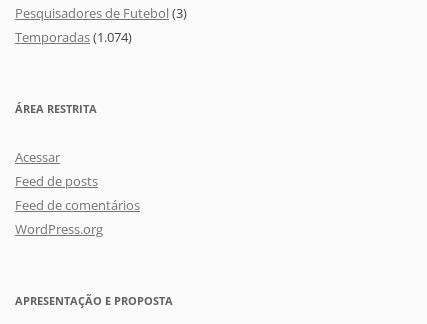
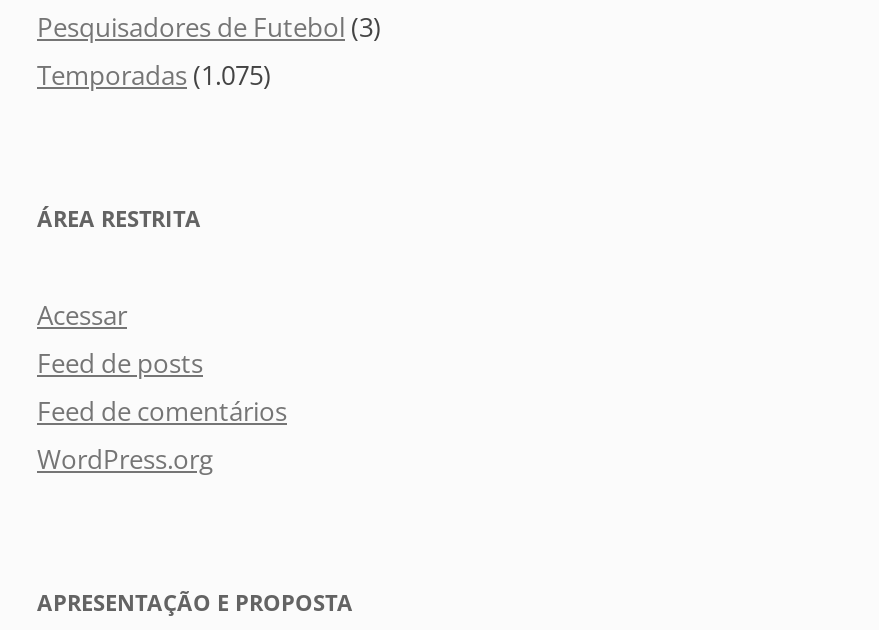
[15,28,132,46] Temporadas (1.074) -> [37,56,271,92] Temporadas (1.075)

